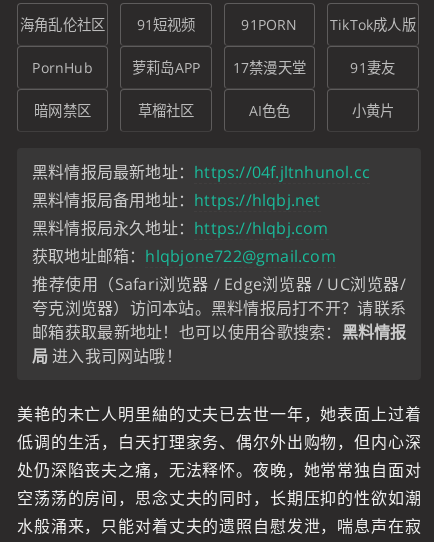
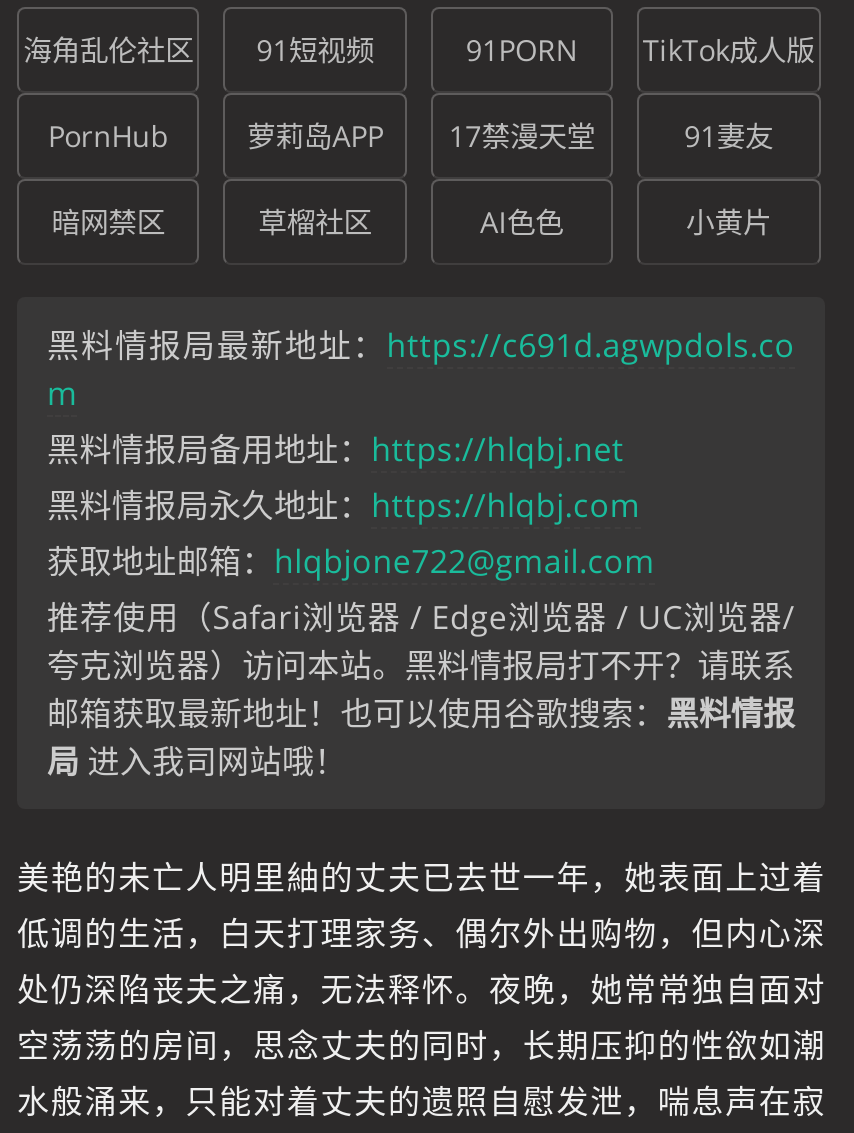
[32,161,370,183] 黑料情报局最新地址：https://04f.jltnhunol.cc -> [47,323,795,415] 黑料情报局最新地址：https://c691d.agwpdols.co | m

